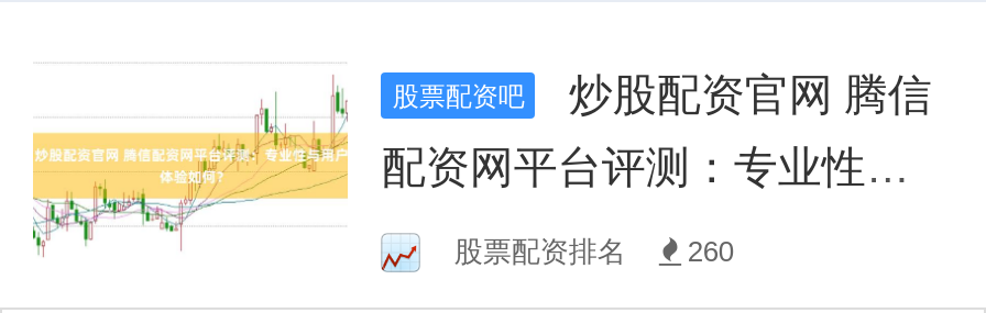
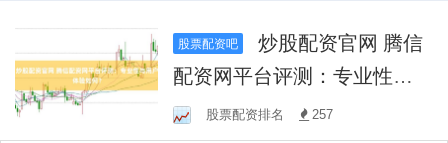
[688,234,734,267] 260 -> [312,106,333,121] 257

